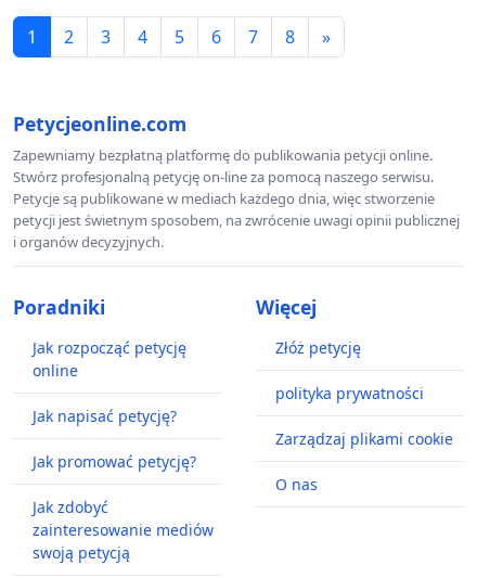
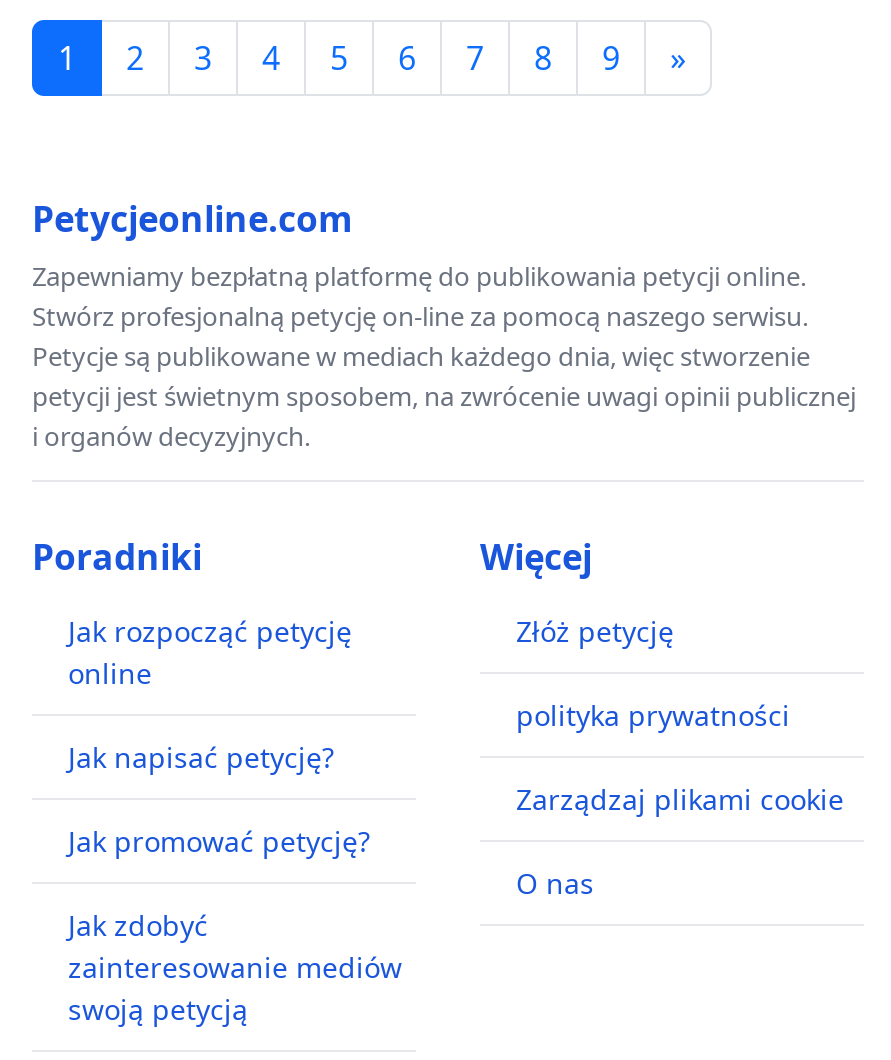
none -> [602,35,620,79] 9

